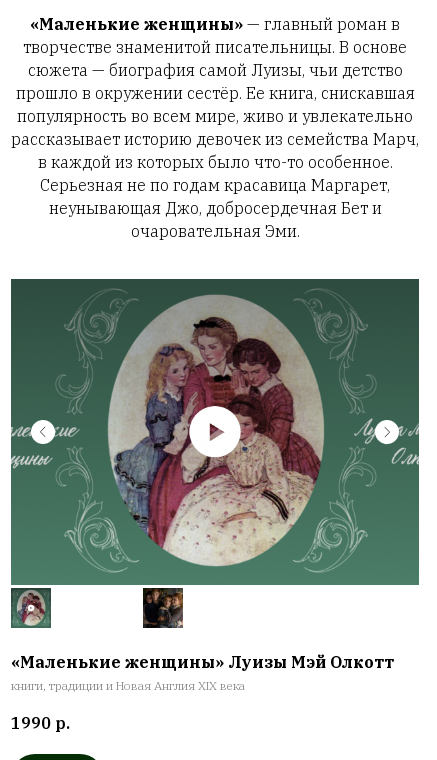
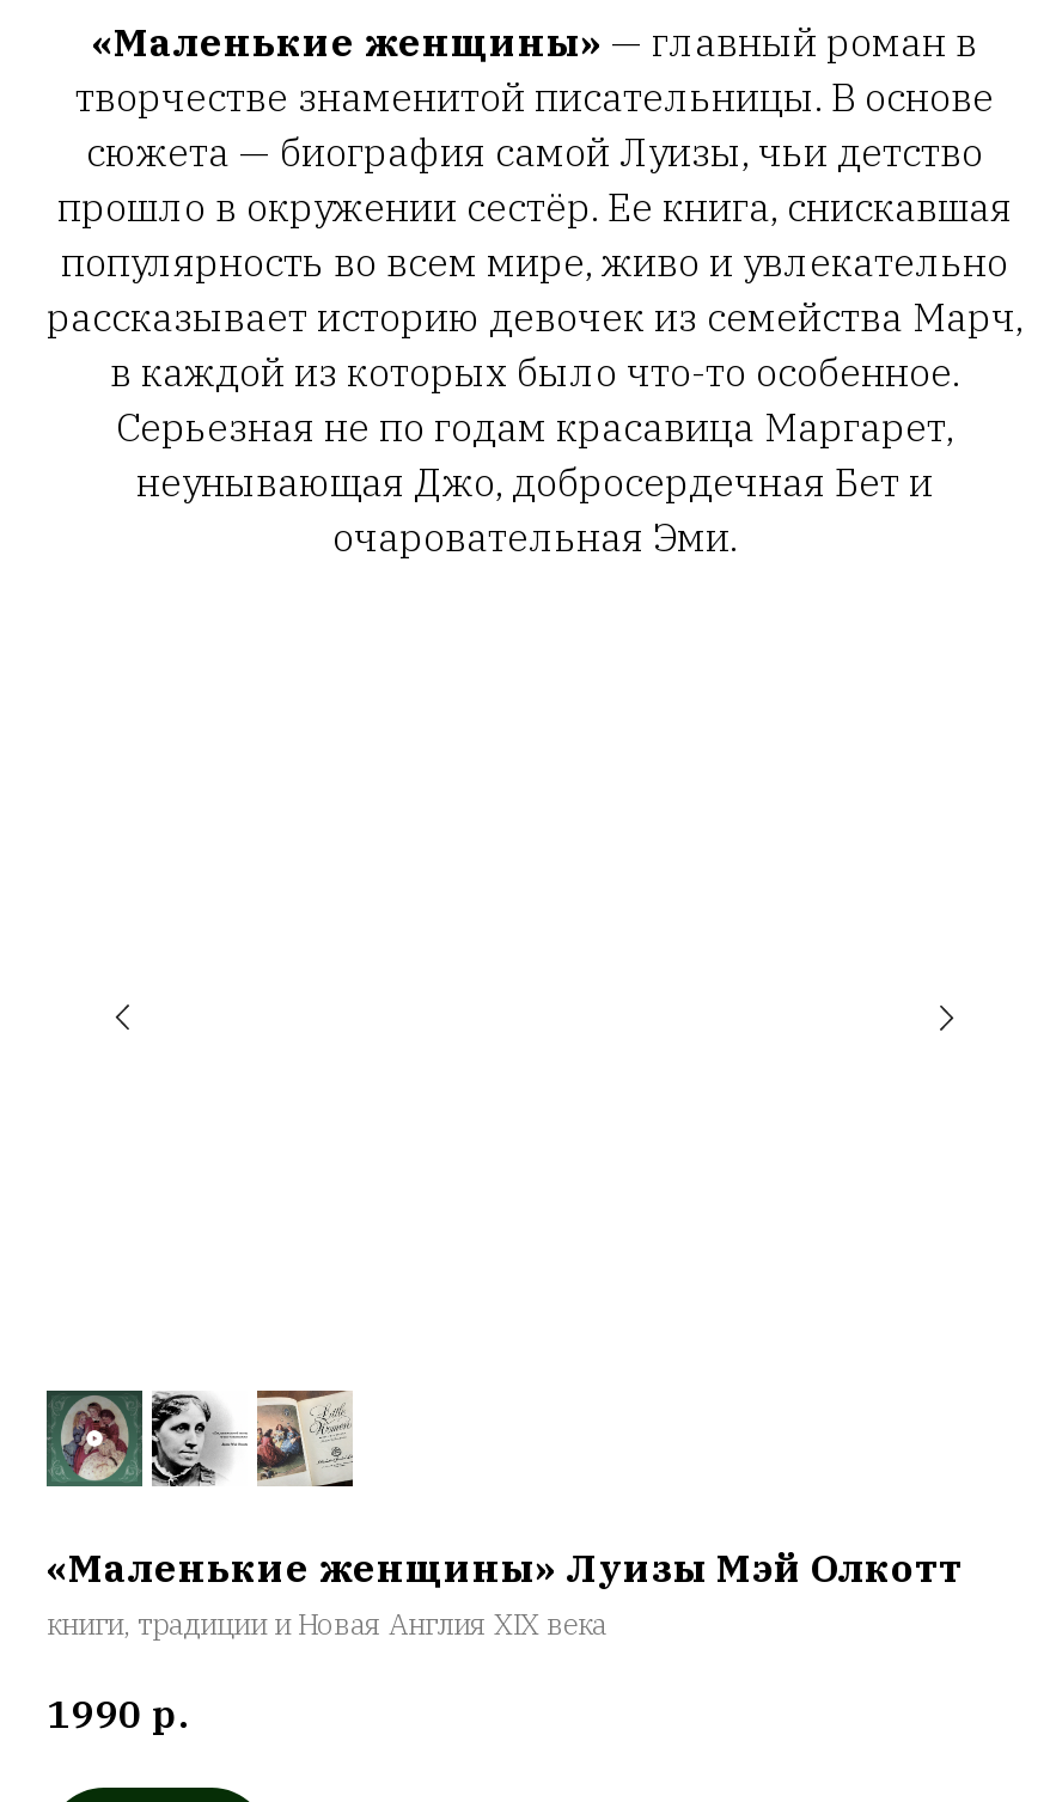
[10,278,420,629] [image] -> none

